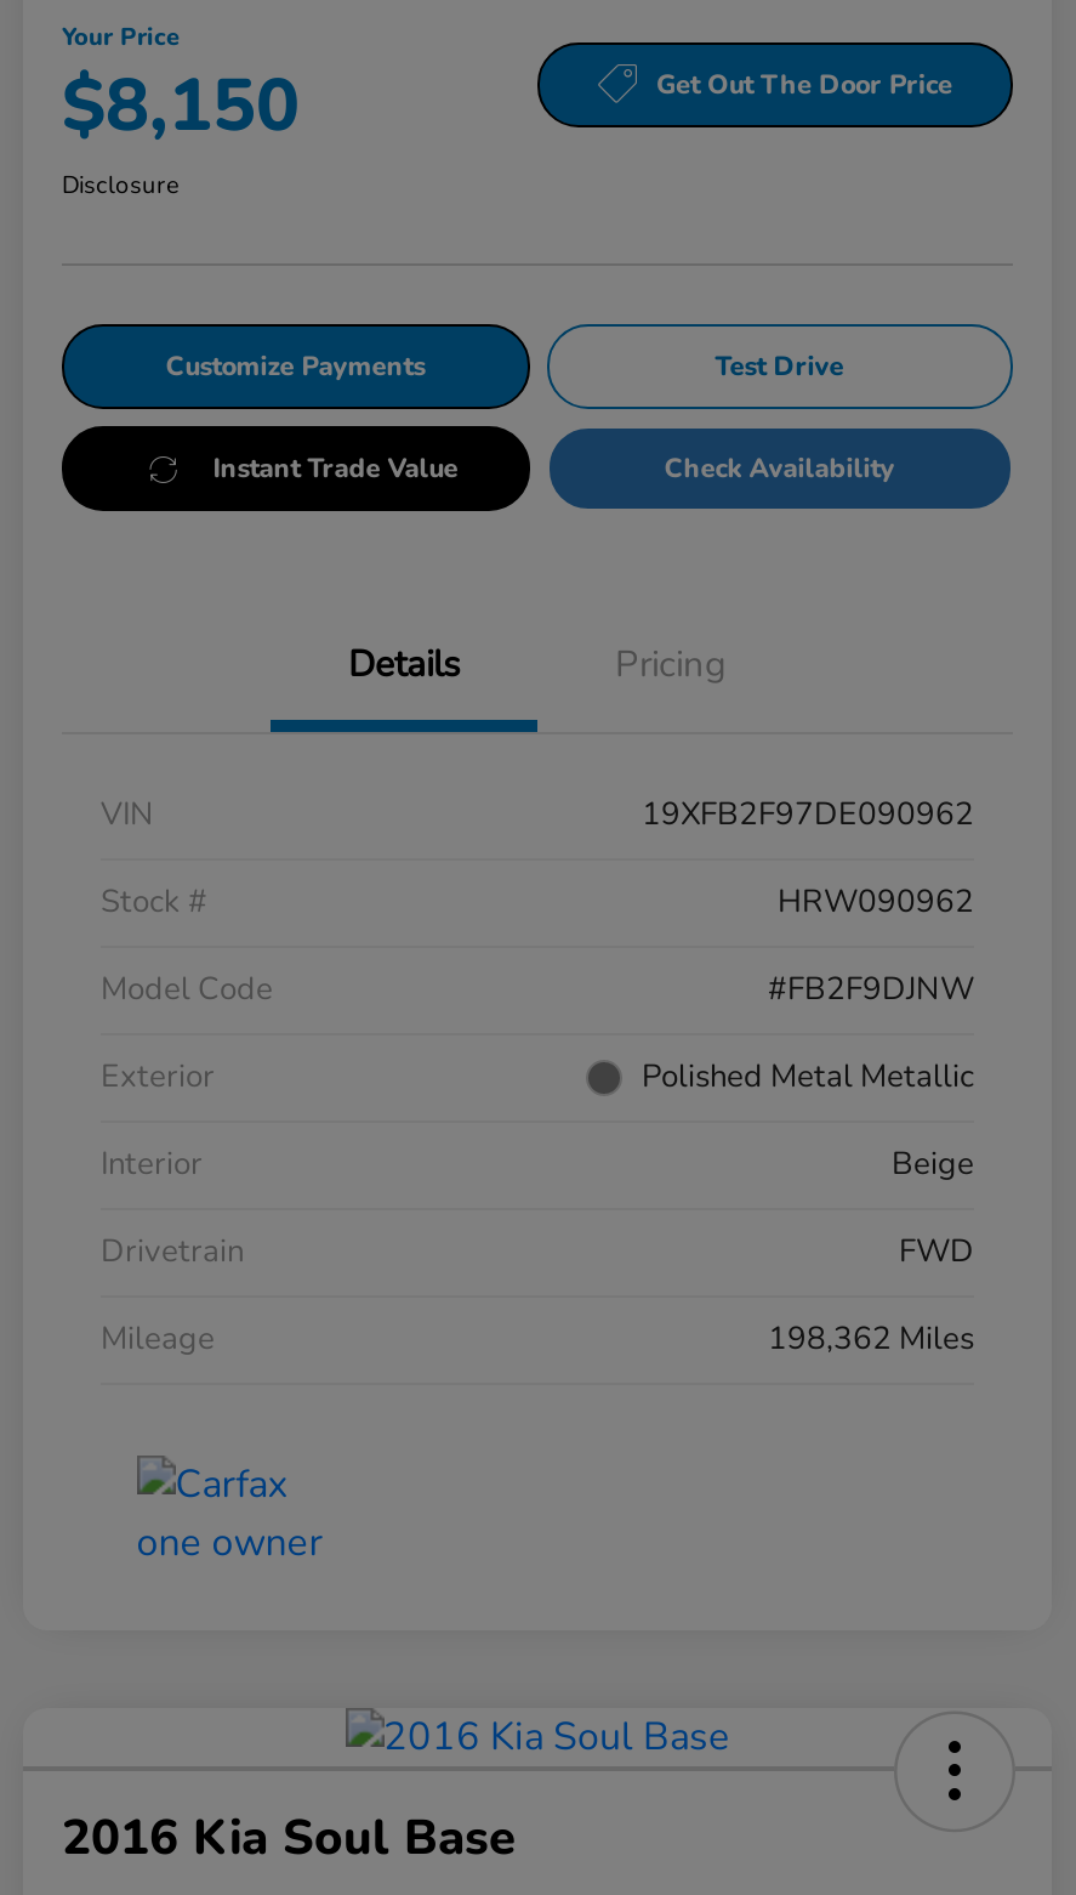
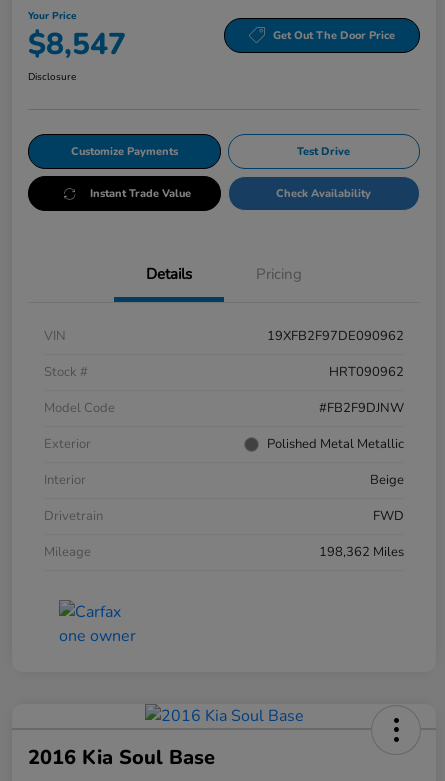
[62,58,300,157] $8,150 -> [28,24,126,65] $8,547
[778,881,974,924] HRW090962 -> [329,363,404,381] HRT090962

